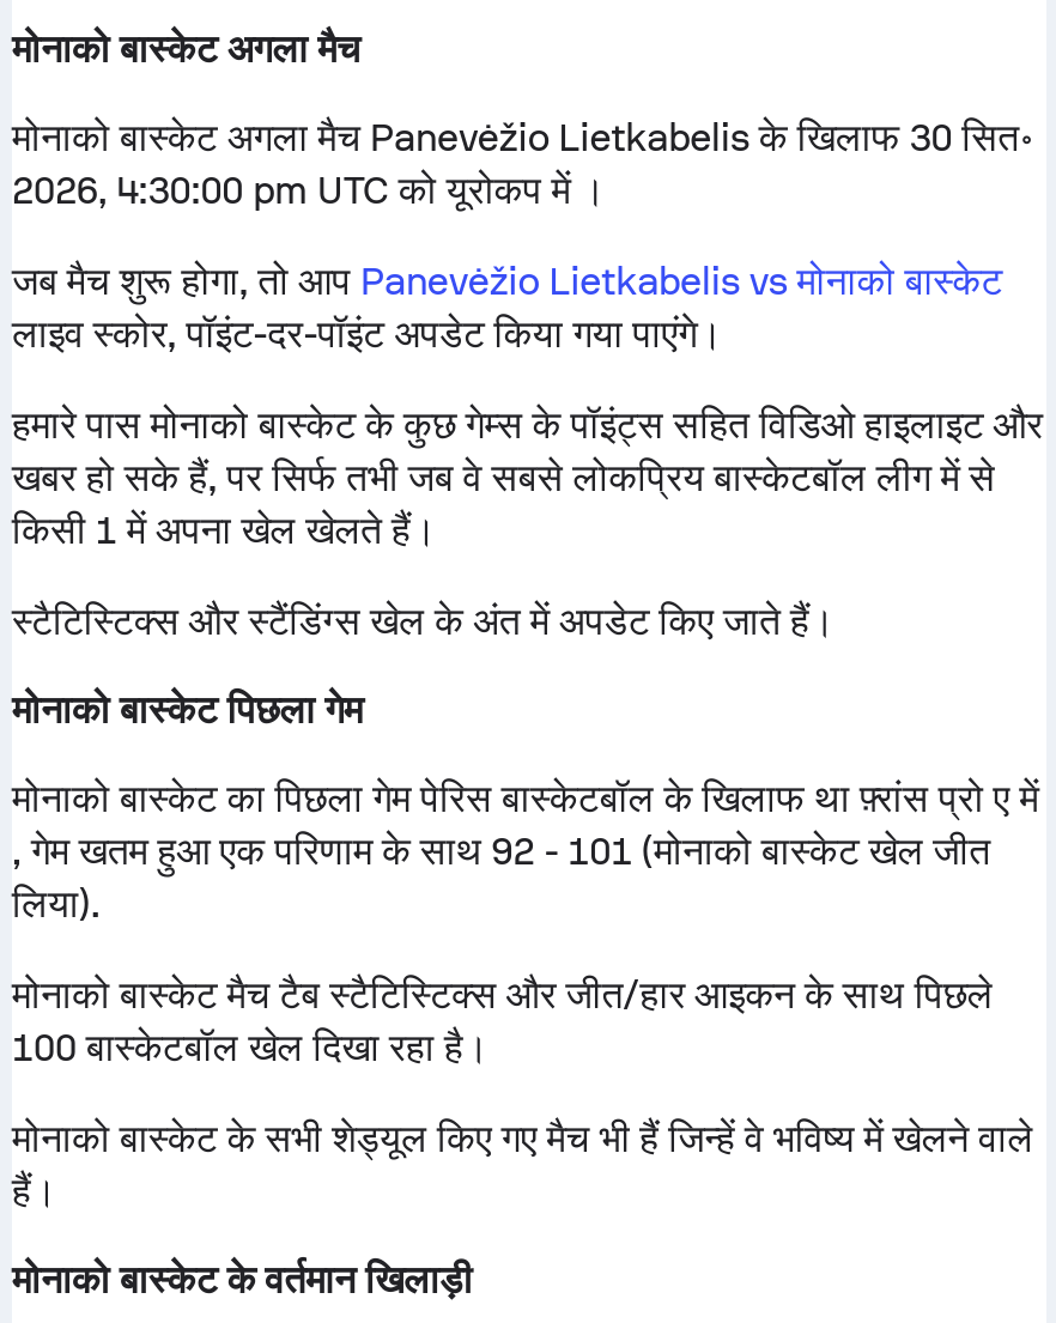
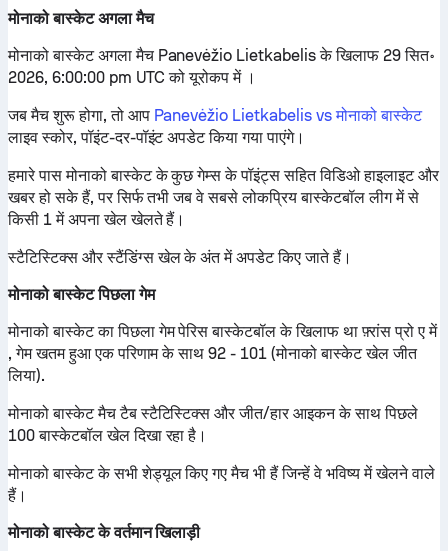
[12,115,1033,160] मोनाको बास्केट अगला मैच Panevėžio Lietkabelis के खिलाफ 30 सित॰ -> [8,46,435,65] मोनाको बास्केट अगला मैच Panevėžio Lietkabelis के खिलाफ 29 सित॰
[12,168,606,213] 2026, 4:30:00 pm UTC को यूरोकप में । -> [8,68,256,87] 2026, 6:00:00 pm UTC को यूरोकप में ।

